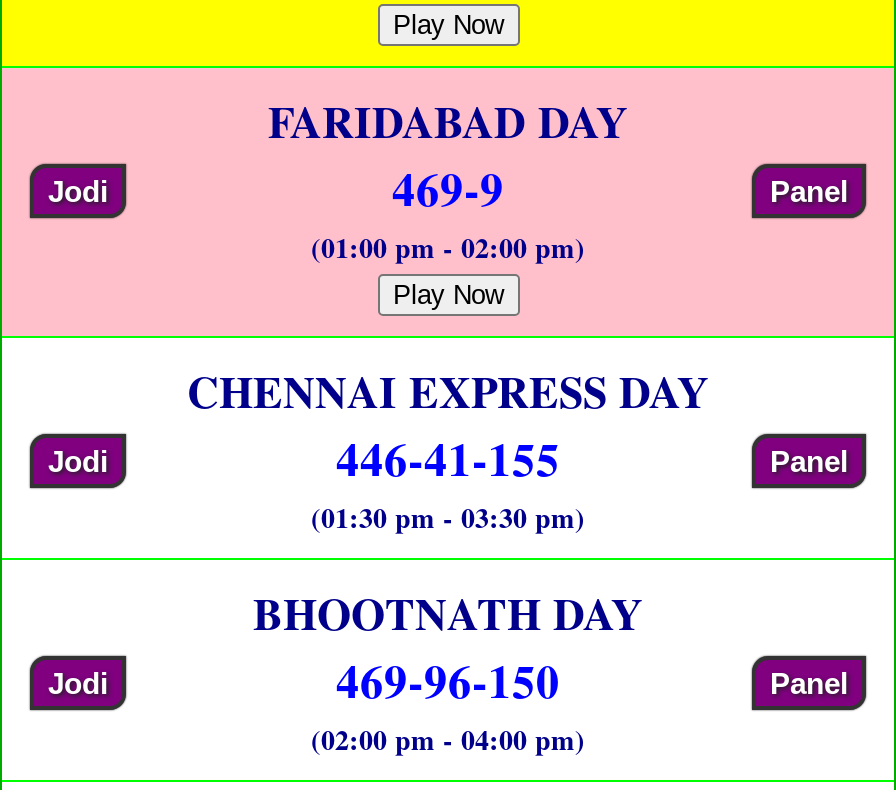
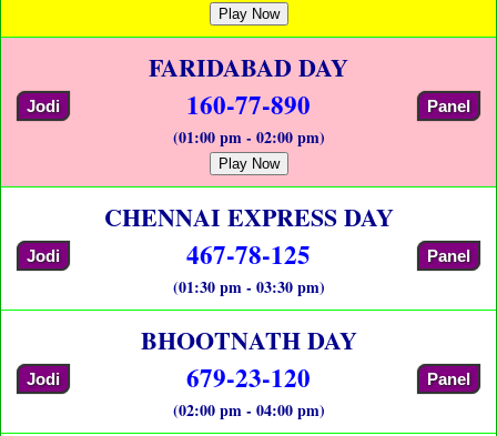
[392,154,504,222] 469-9 -> [186,85,311,123] 160-77-890
[336,424,560,492] 446-41-155 -> [186,235,311,273] 467-78-125
[336,646,560,714] 469-96-150 -> [186,358,311,396] 679-23-120

